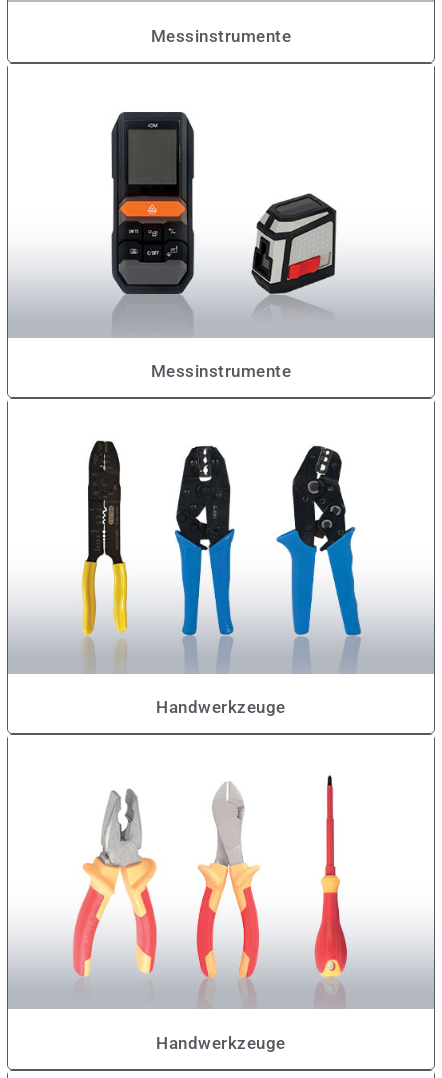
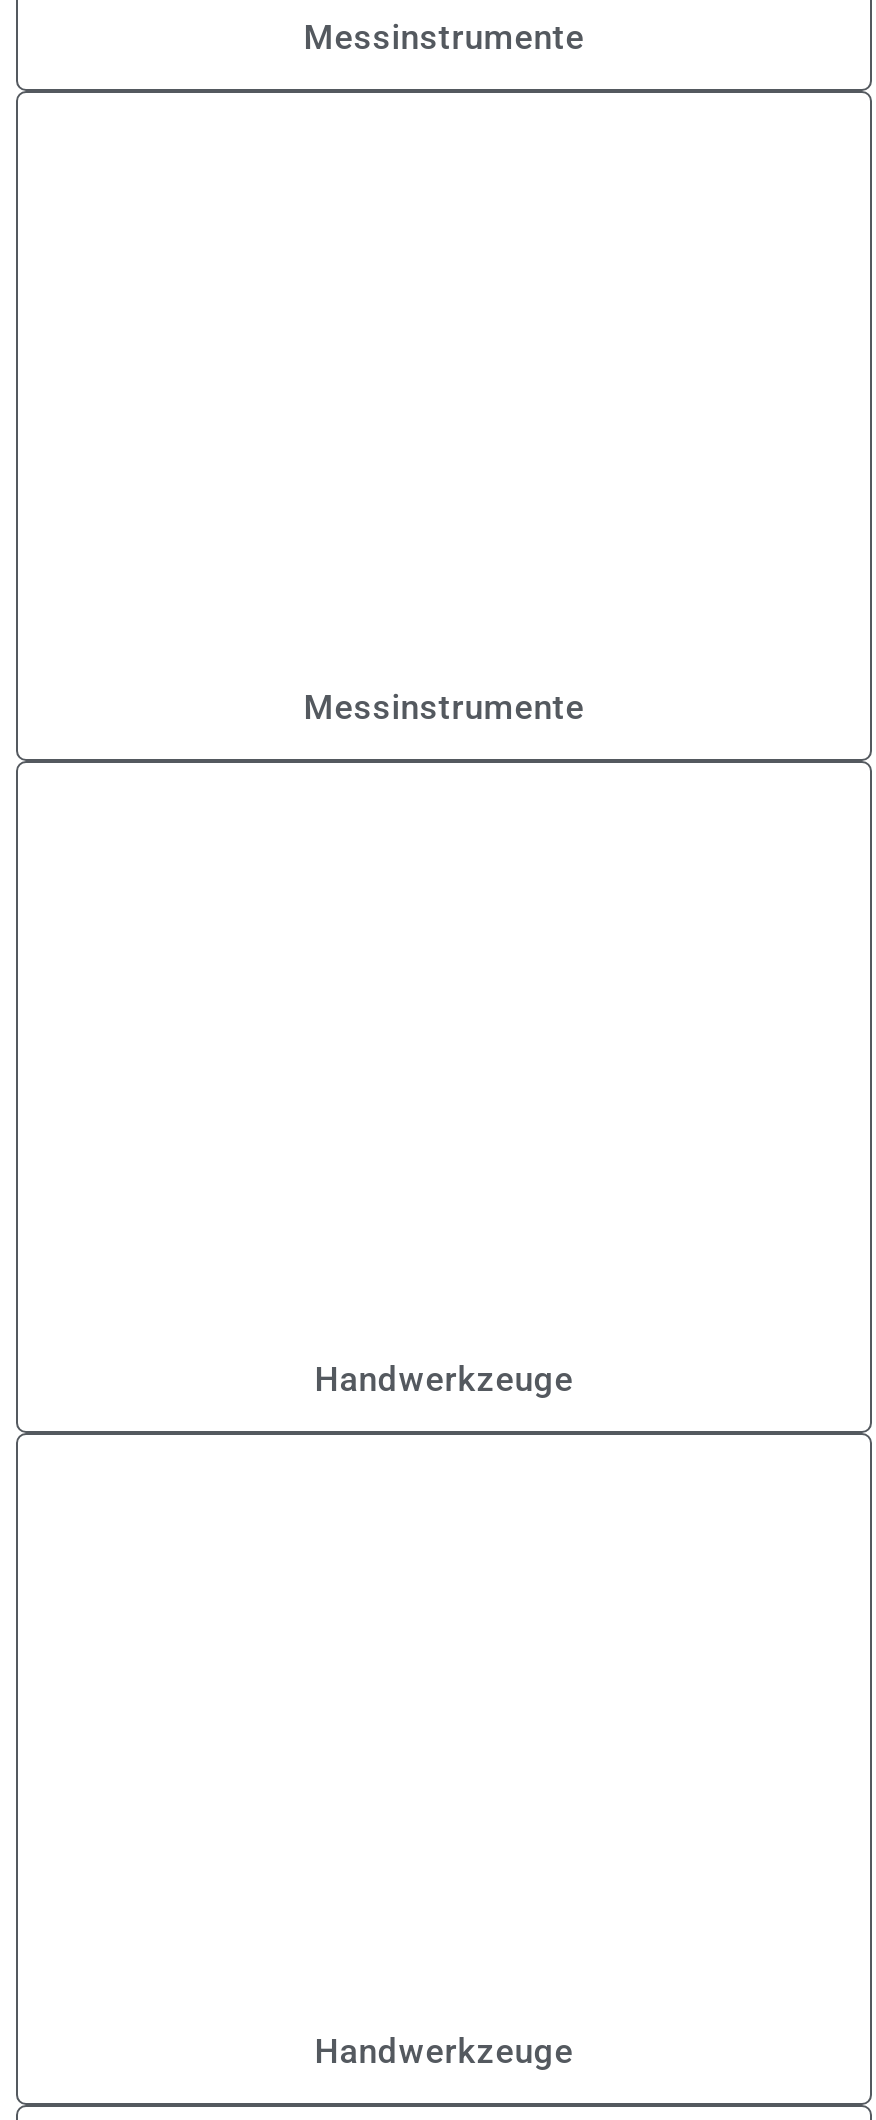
[9,111,433,338] [image] -> none
[9,440,433,674] [image] -> none
[9,775,433,1009] [image] -> none

